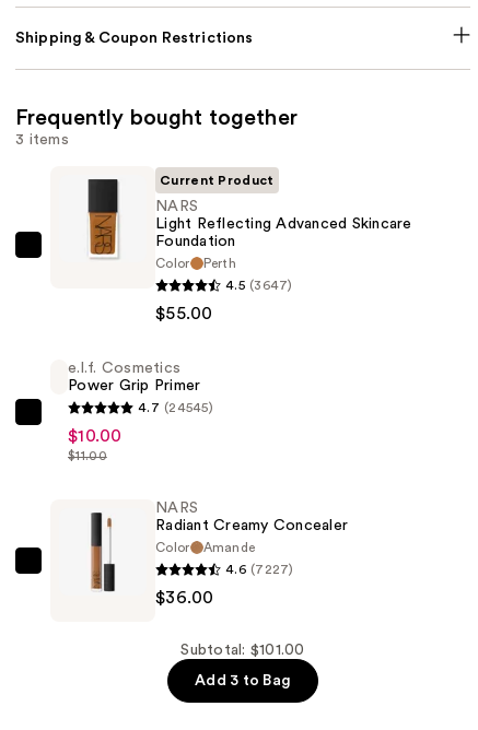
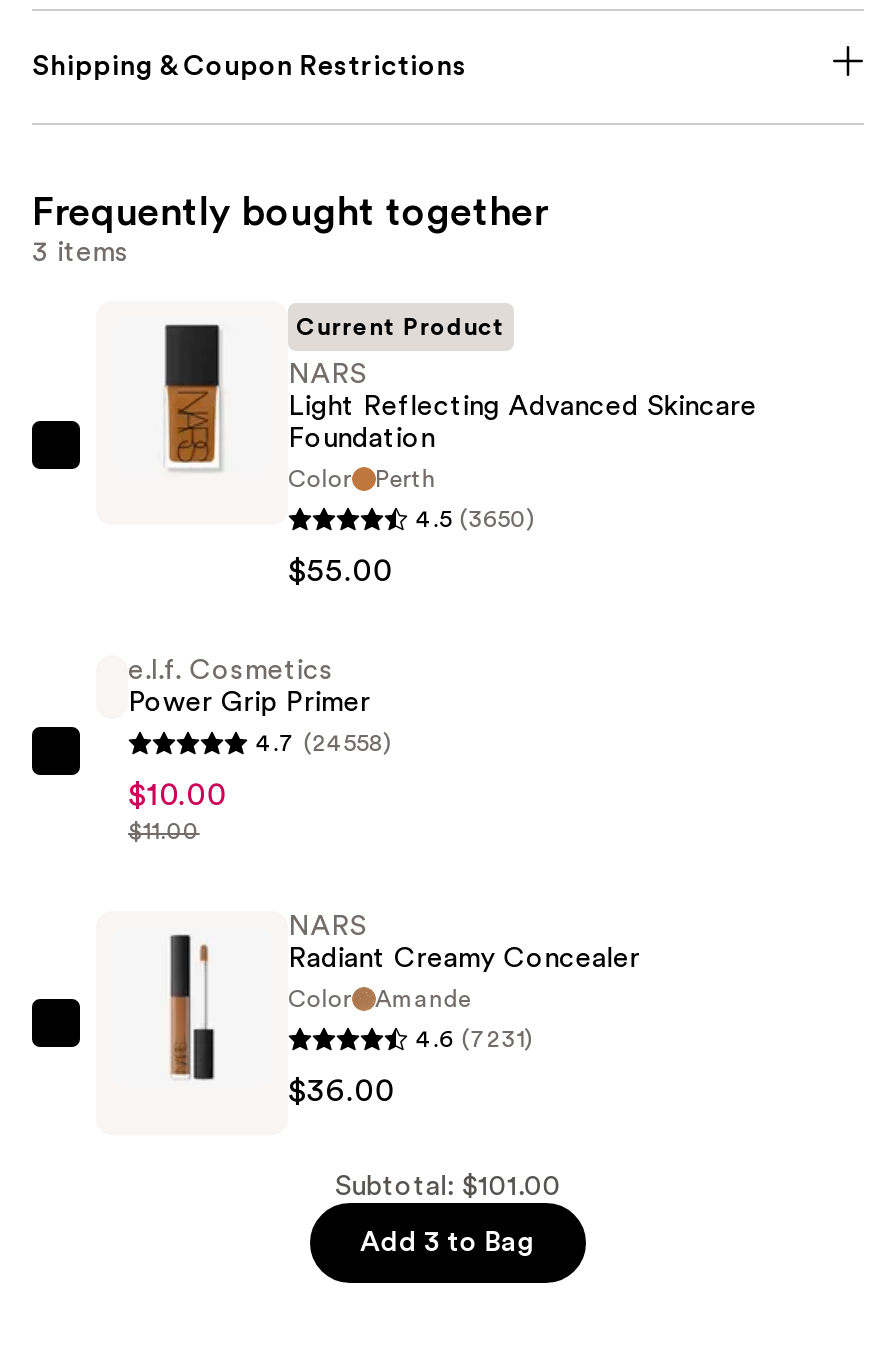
[225,278,293,292] 4.5 (3647) -> [416,507,535,531] 4.5 (3650)
[138,401,213,414] 4.7 (24545) -> [256,731,392,755] 4.7 (24558)
[225,563,294,576] 4.6 (7227) -> [416,1027,533,1051] 4.6 (7231)

